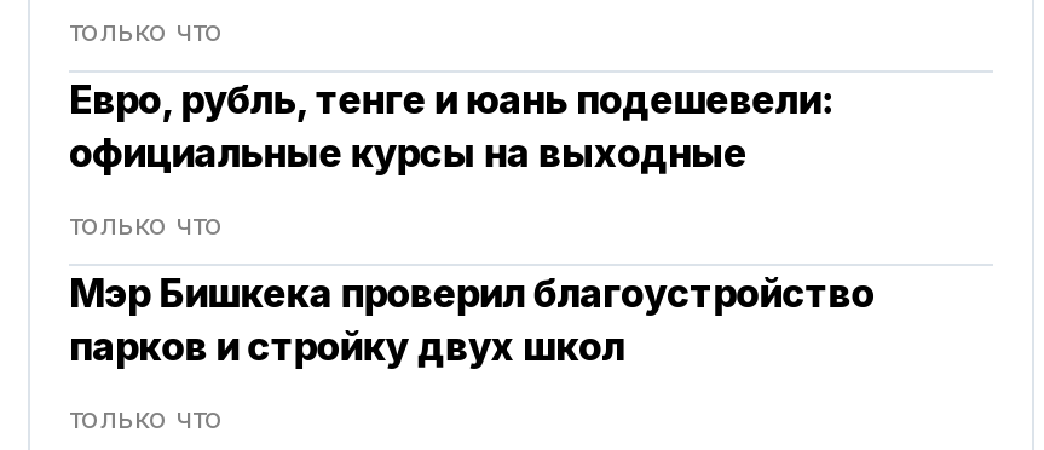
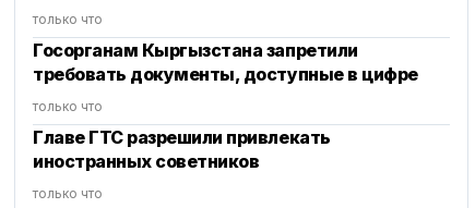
[69,74,832,175] Евро, рубль, тенге и юань подешевели: | официальные курсы на выходные -> [33,39,418,84] Госорганам Кыргызстана запретили | требовать документы, доступные в цифре
[69,267,874,369] Мэр Бишкека проверил благоустройство | парков и стройку двух школ -> [33,126,330,172] Главе ГТС разрешили привлекать | иностранных советников

